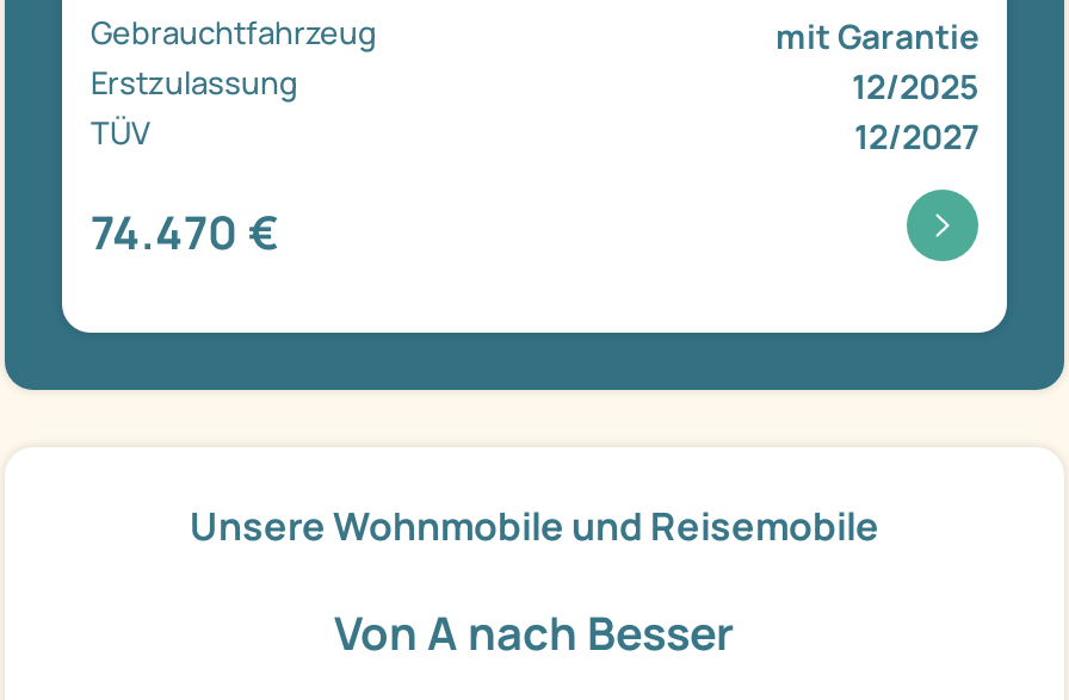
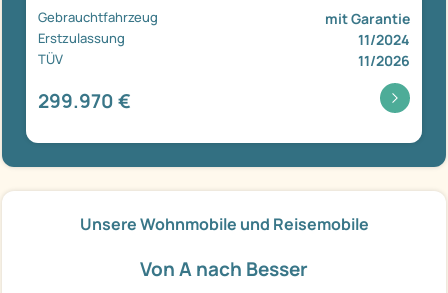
[852,63,978,109] 12/2025 -> [358,30,410,49] 11/2024
[854,114,978,159] 12/2027 -> [358,51,410,70] 11/2026
[91,202,279,264] 74.470 € -> [38,88,131,114] 299.970 €

